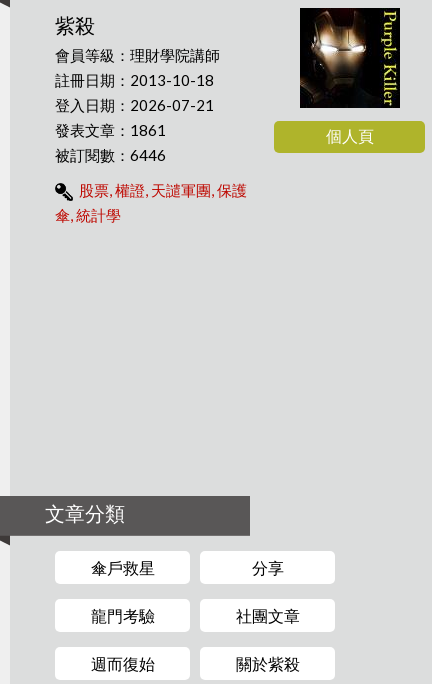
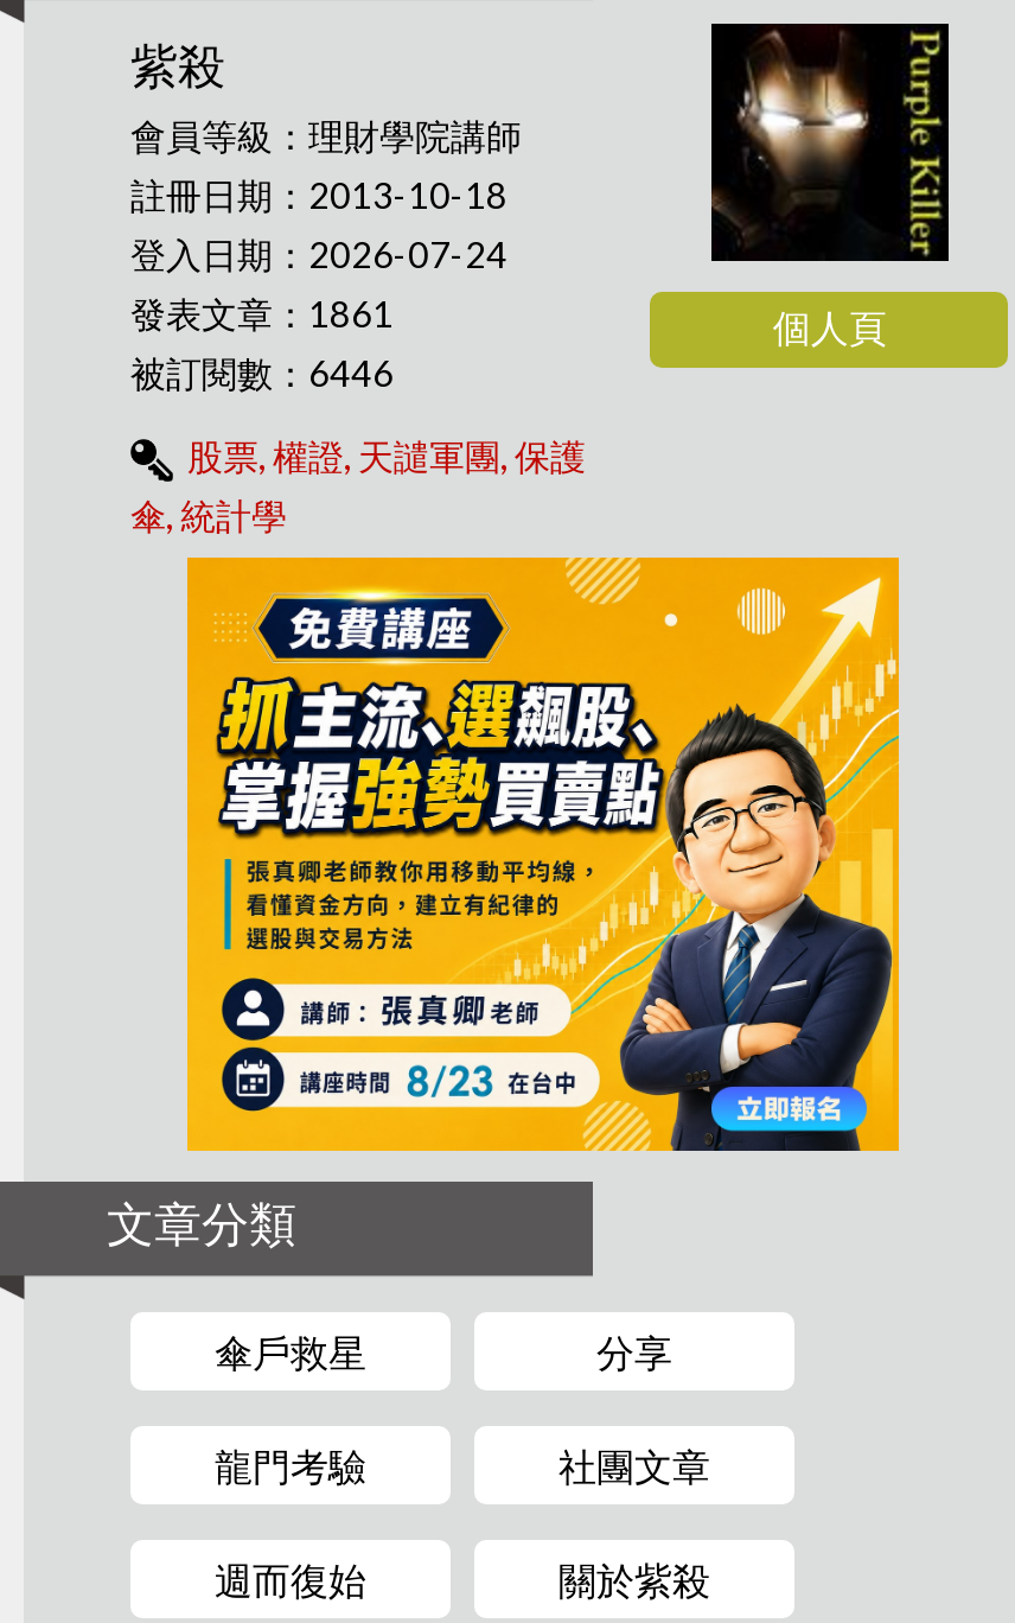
[55,96,214,114] 登入日期：2026-07-21 -> [130,233,507,275] 登入日期：2026-07-24
none -> [185,555,901,1153] [image]

